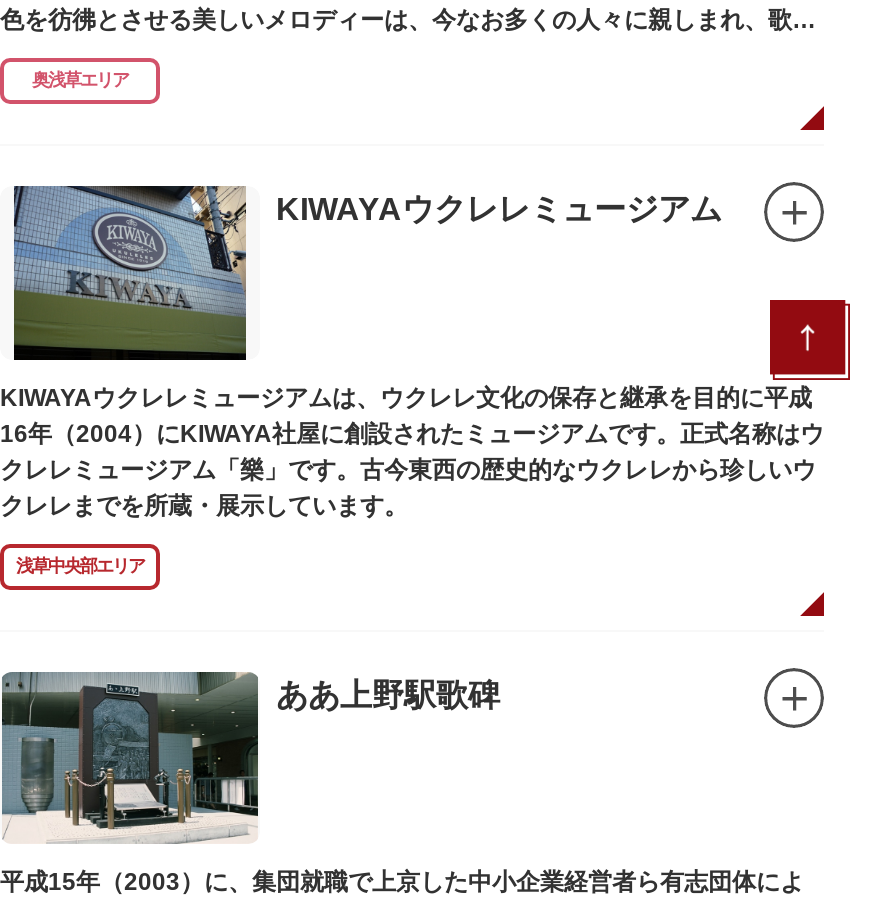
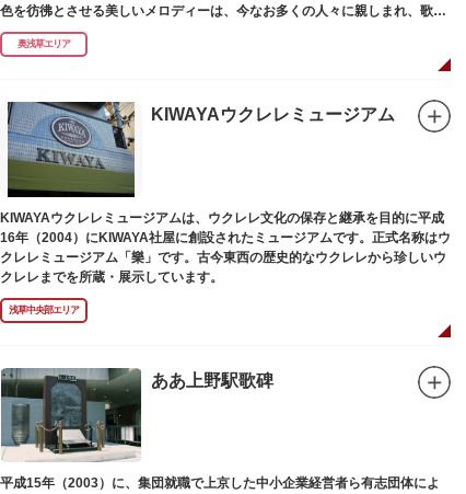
[768,298,852,382] [image] -> none

